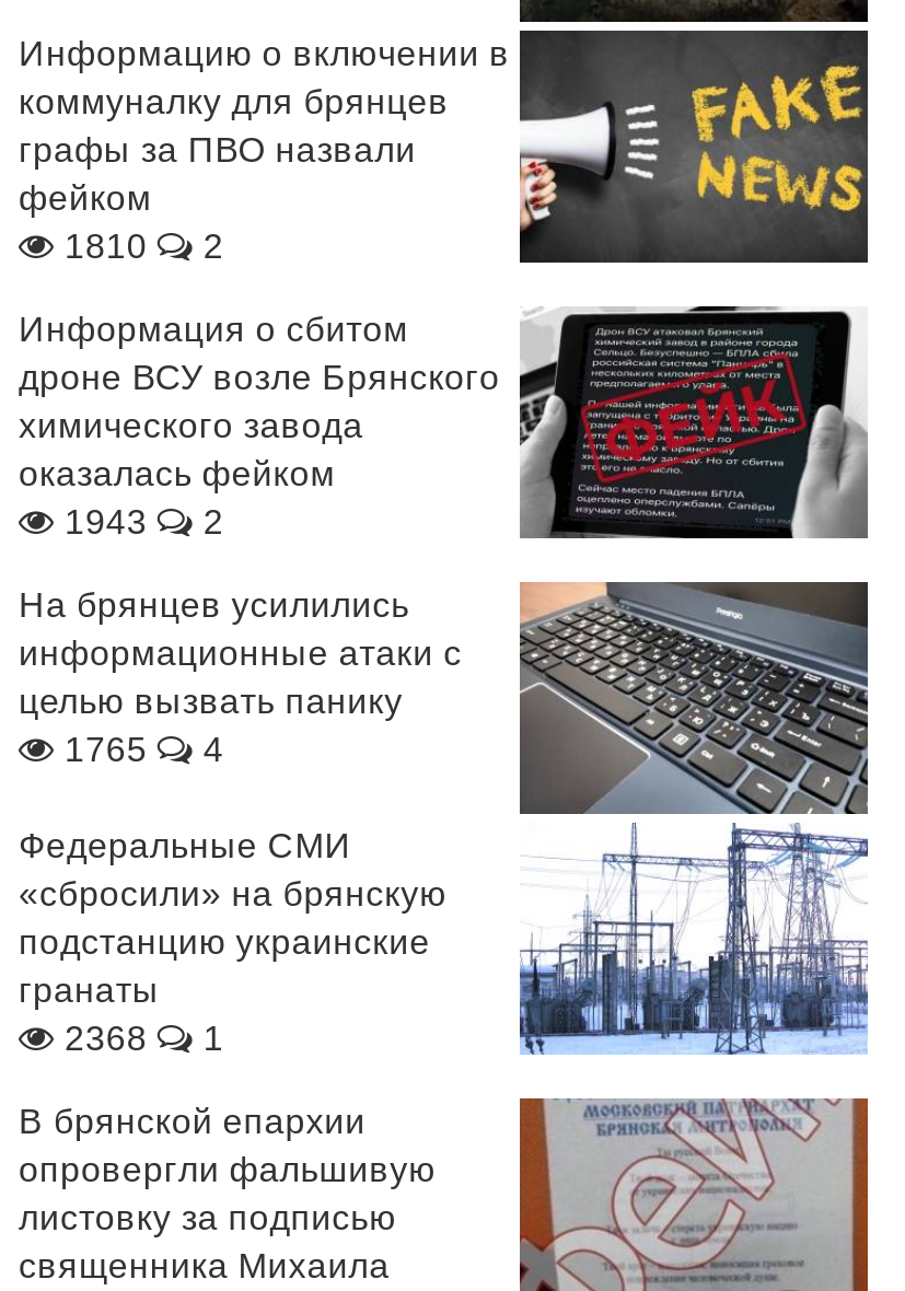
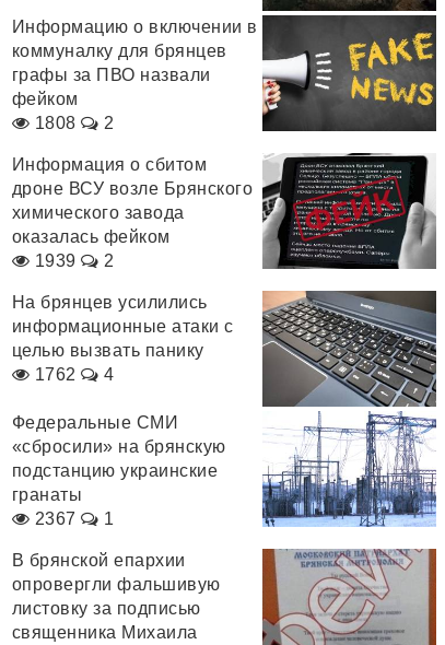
[65,228,224,265] 1810 2 -> [35,114,115,132] 1808 2
[65,503,224,540] 1943 2 -> [35,251,115,270] 1939 2
[65,731,224,768] 1765 4 -> [35,365,115,384] 1762 4
[65,1020,224,1057] 2368 1 -> [35,509,115,528] 2367 1

